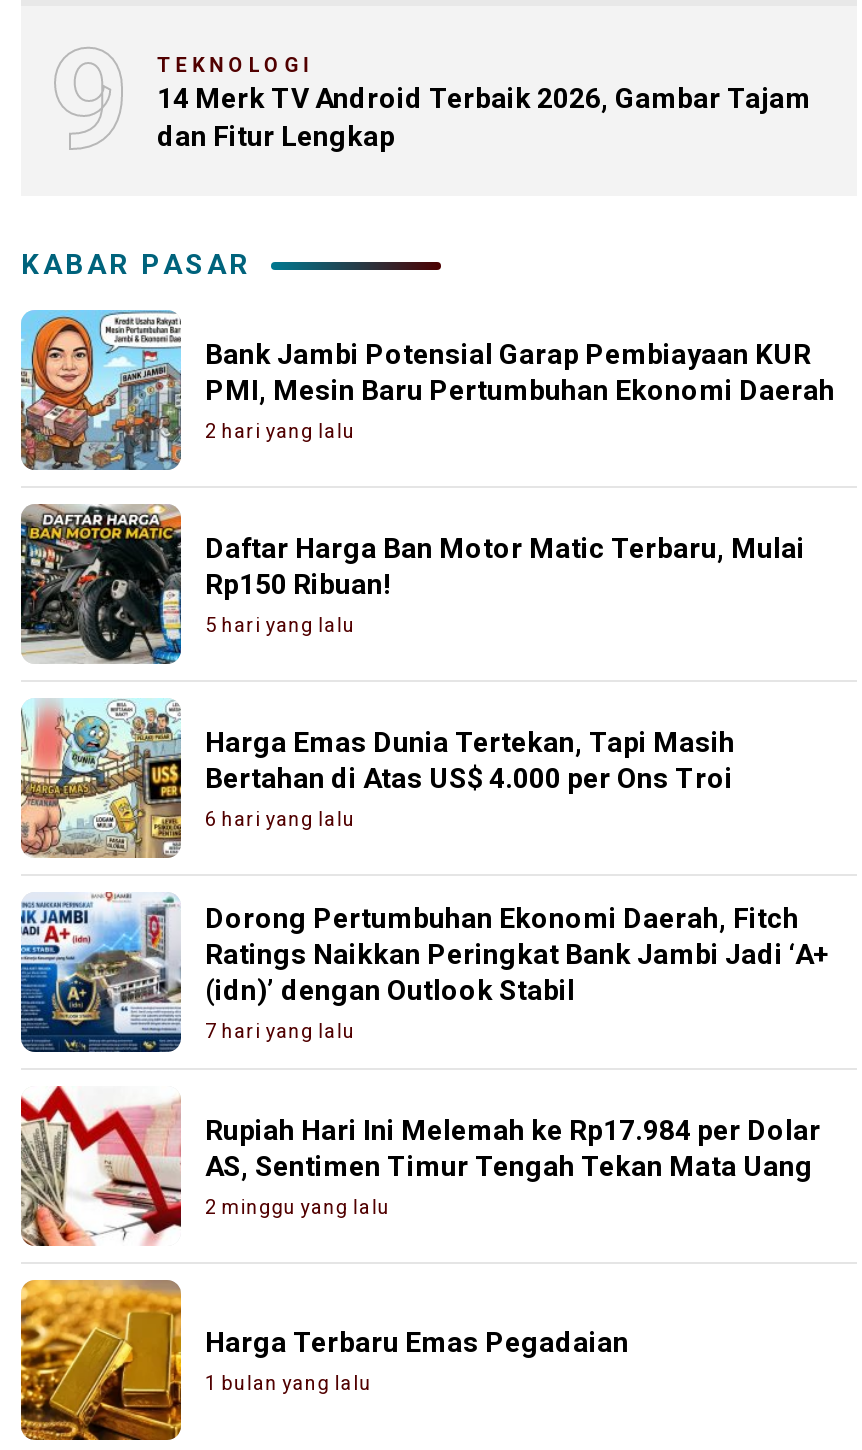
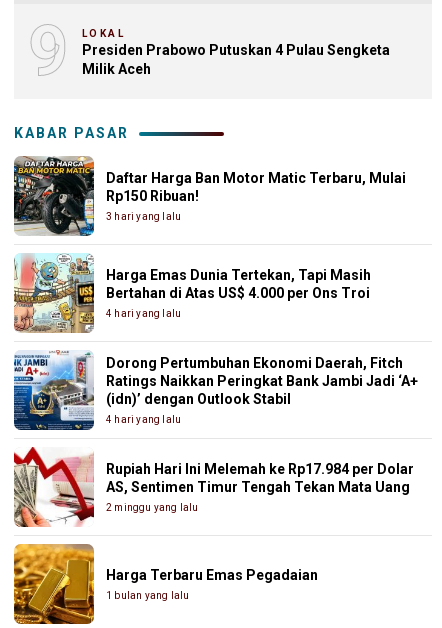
[157,54,811,152] TEKNOLOGI | 14 Merk TV Android Terbaik 2026, Gambar Tajam | dan Fitur Lengkap -> [82,28,390,77] LOKAL | Presiden Prabowo Putuskan 4 Pulau Sengketa | Milik Aceh
[19,308,835,470] [image] | Bank Jambi Potensial Garap Pembiayaan KUR | PMI, Mesin Baru Pertumbuhan Ekonomi Daerah | 2 hari yang lalu -> none
[205,613,355,635] 5 hari yang lalu -> [106,210,181,221] 3 hari yang lalu
[205,807,355,829] 6 hari yang lalu -> [106,307,181,318] 4 hari yang lalu
[205,1019,355,1041] 7 hari yang lalu -> [106,413,181,424] 4 hari yang lalu

